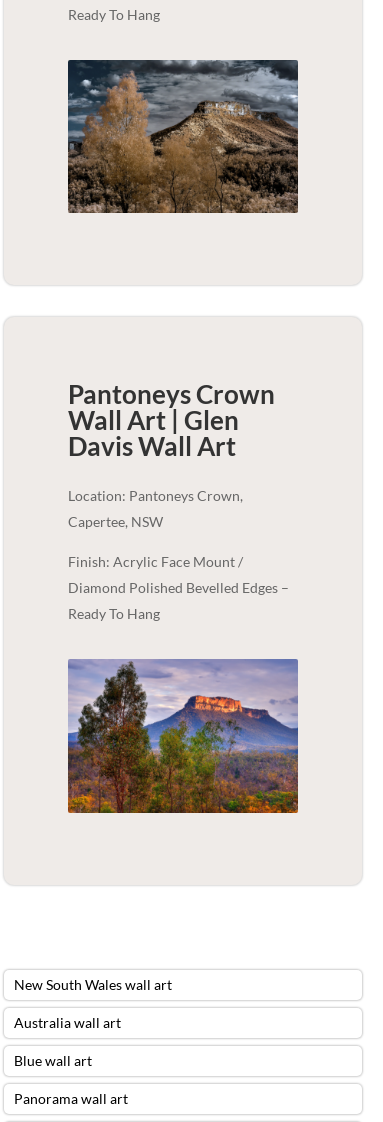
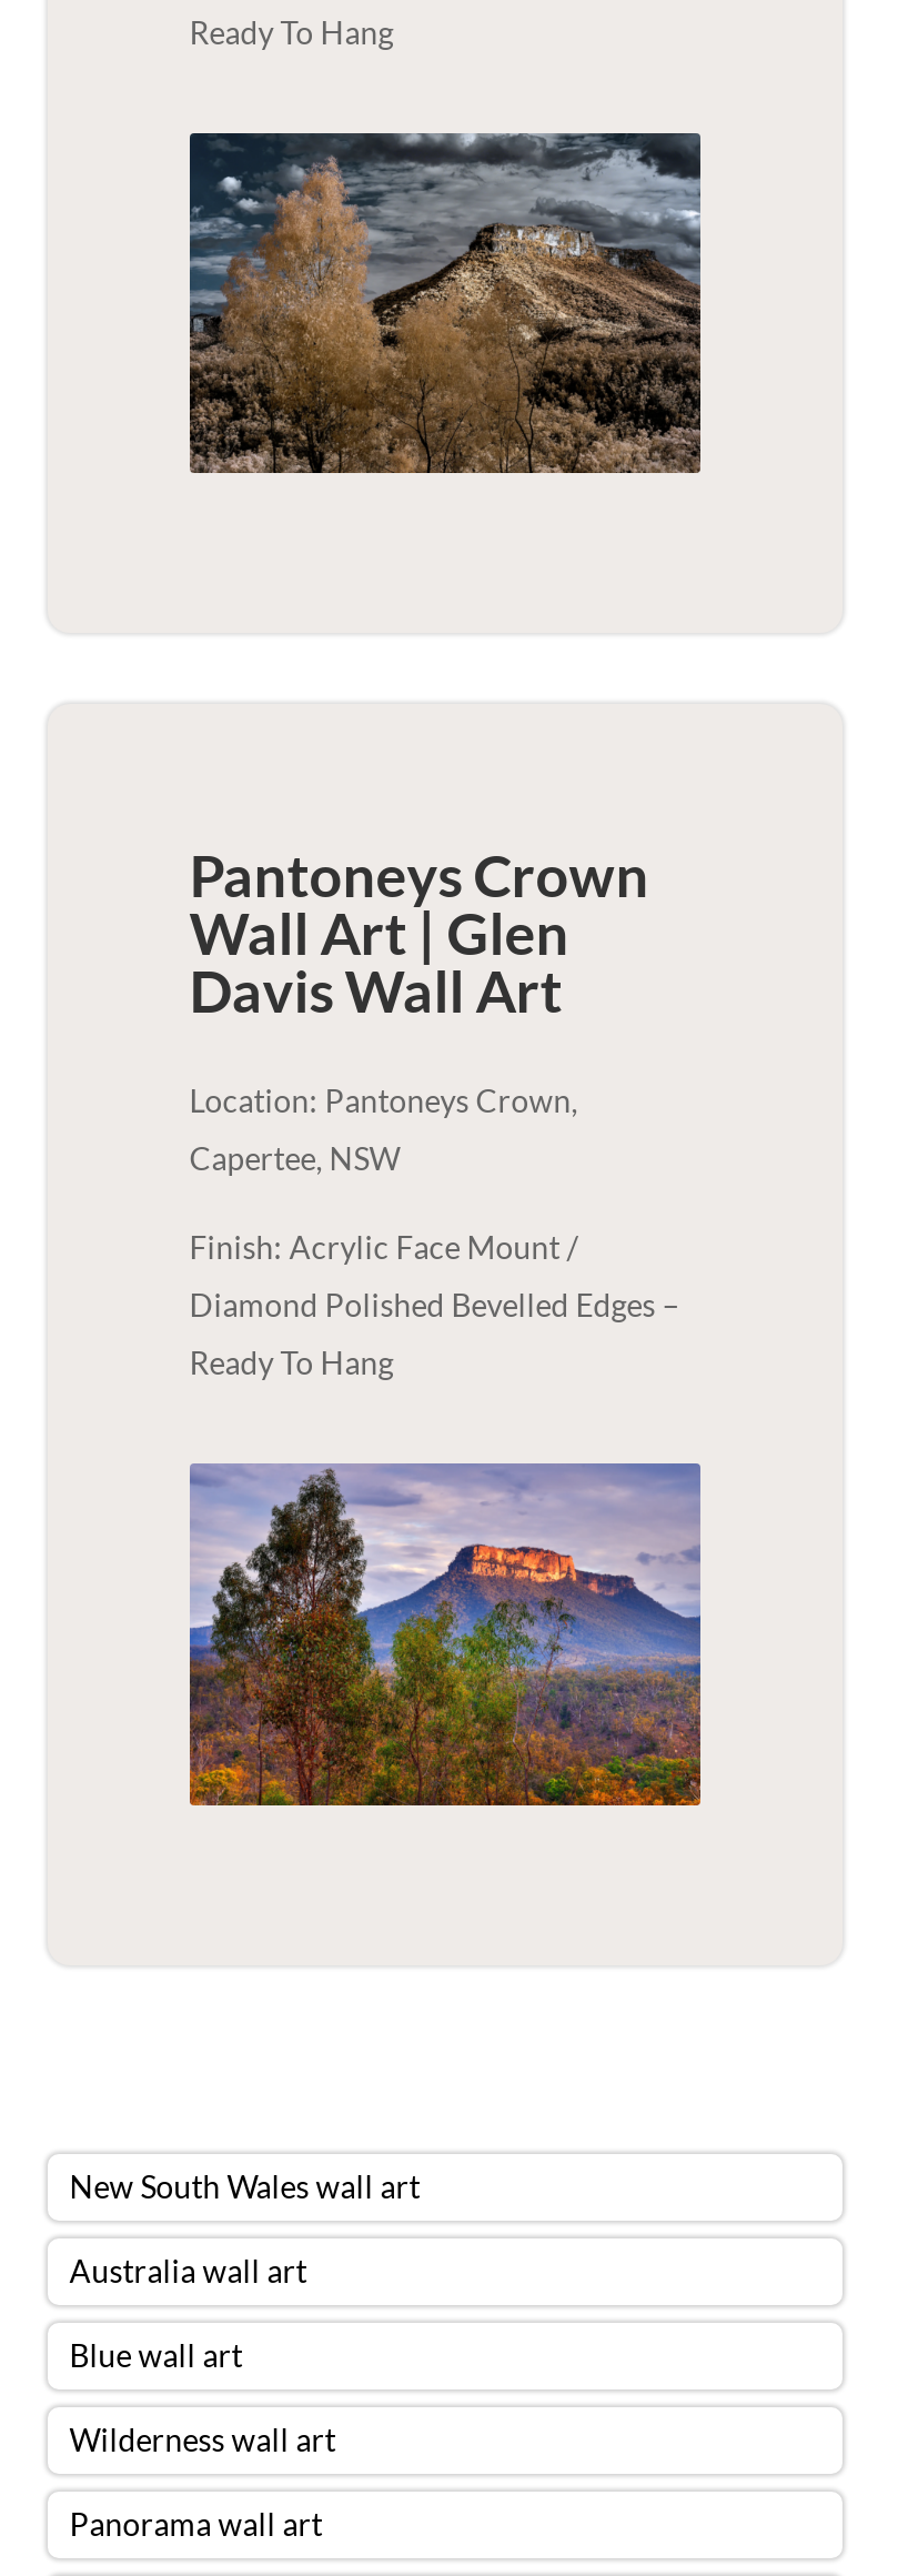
none -> [69,2420,336,2458] Wilderness wall art

